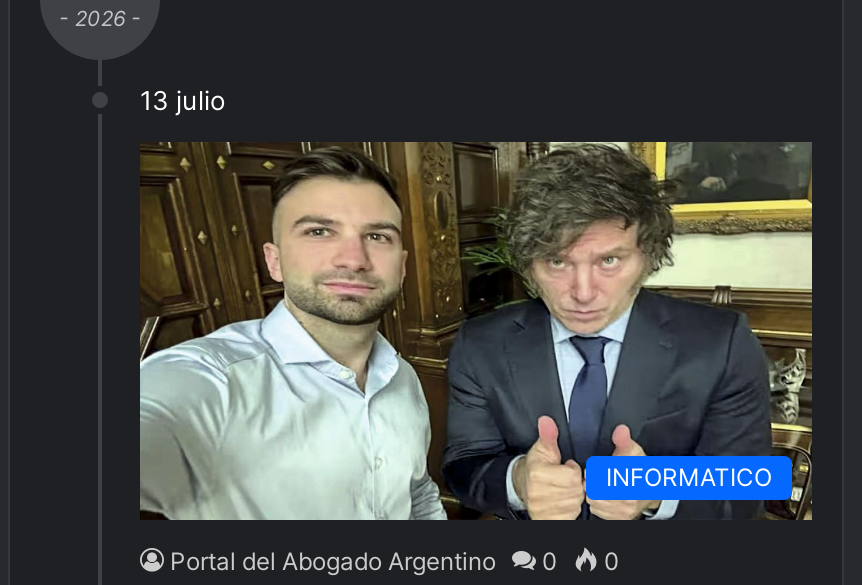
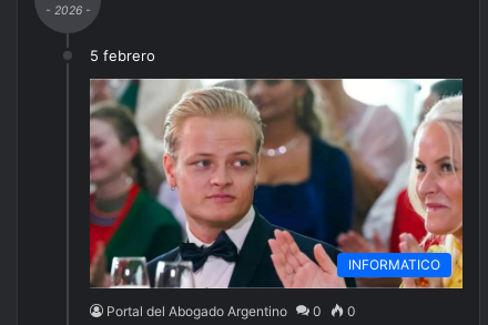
[140,84,226,116] 13 julio -> [90,47,155,64] 5 febrero
[138,140,812,522] [image] -> [89,78,464,290] [image]

